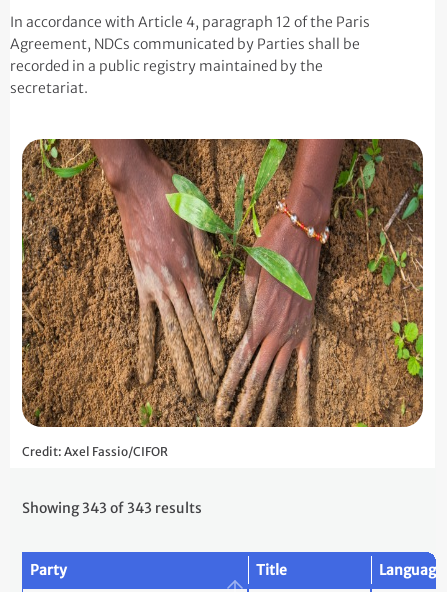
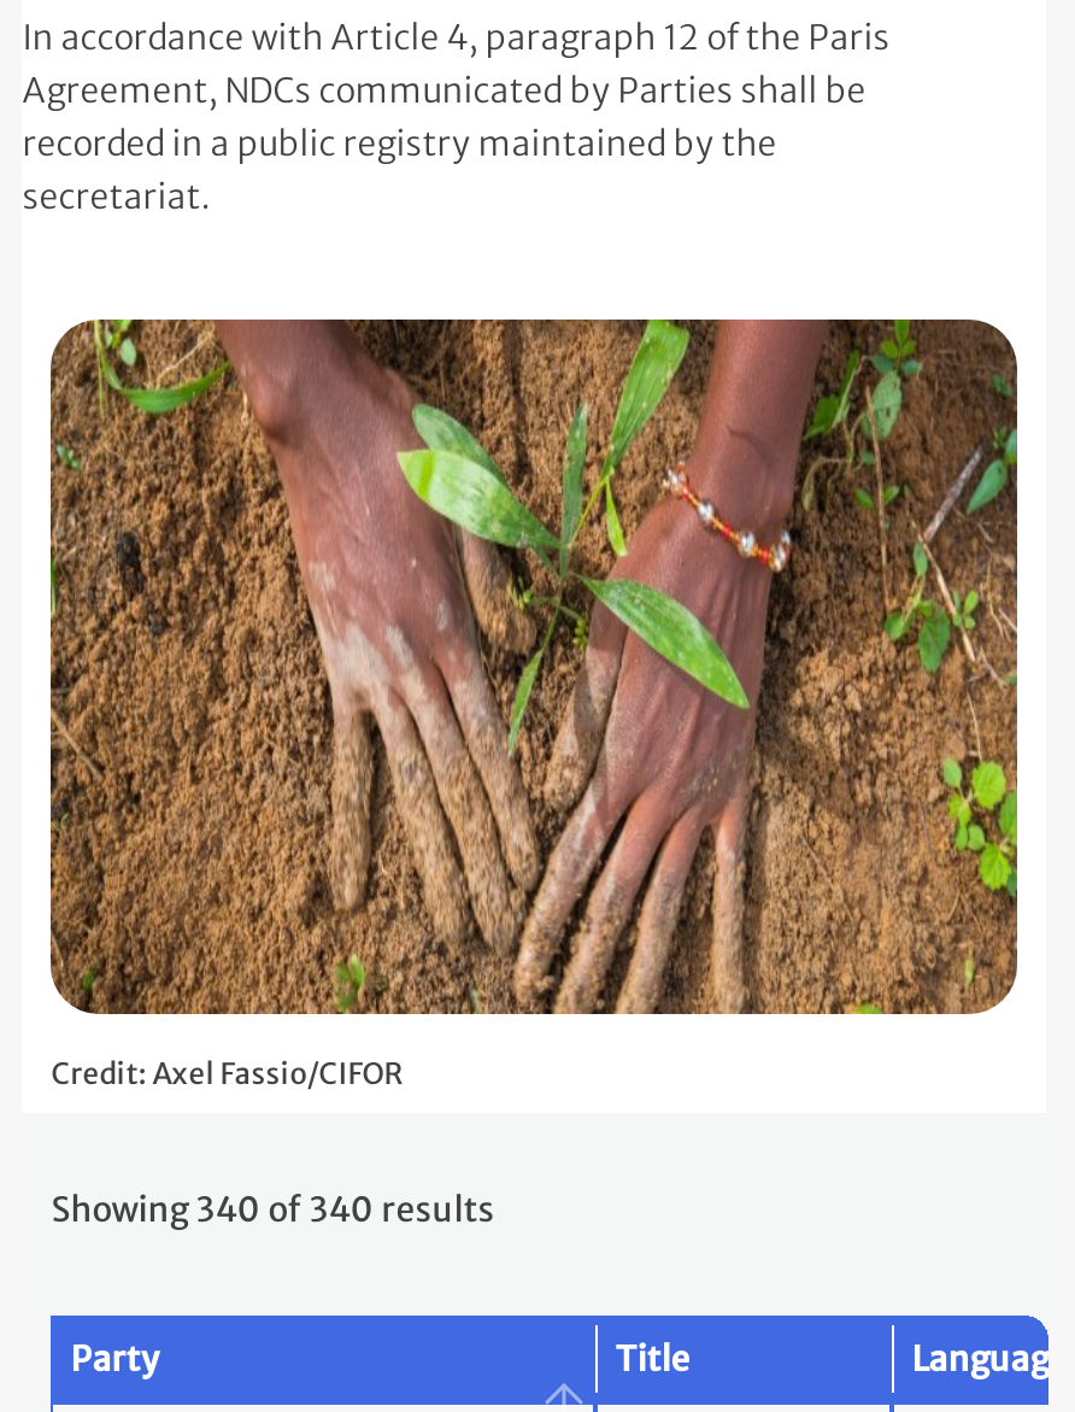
[22,499,202,517] Showing 343 of 343 results -> [51,1188,495,1231] Showing 340 of 340 results

